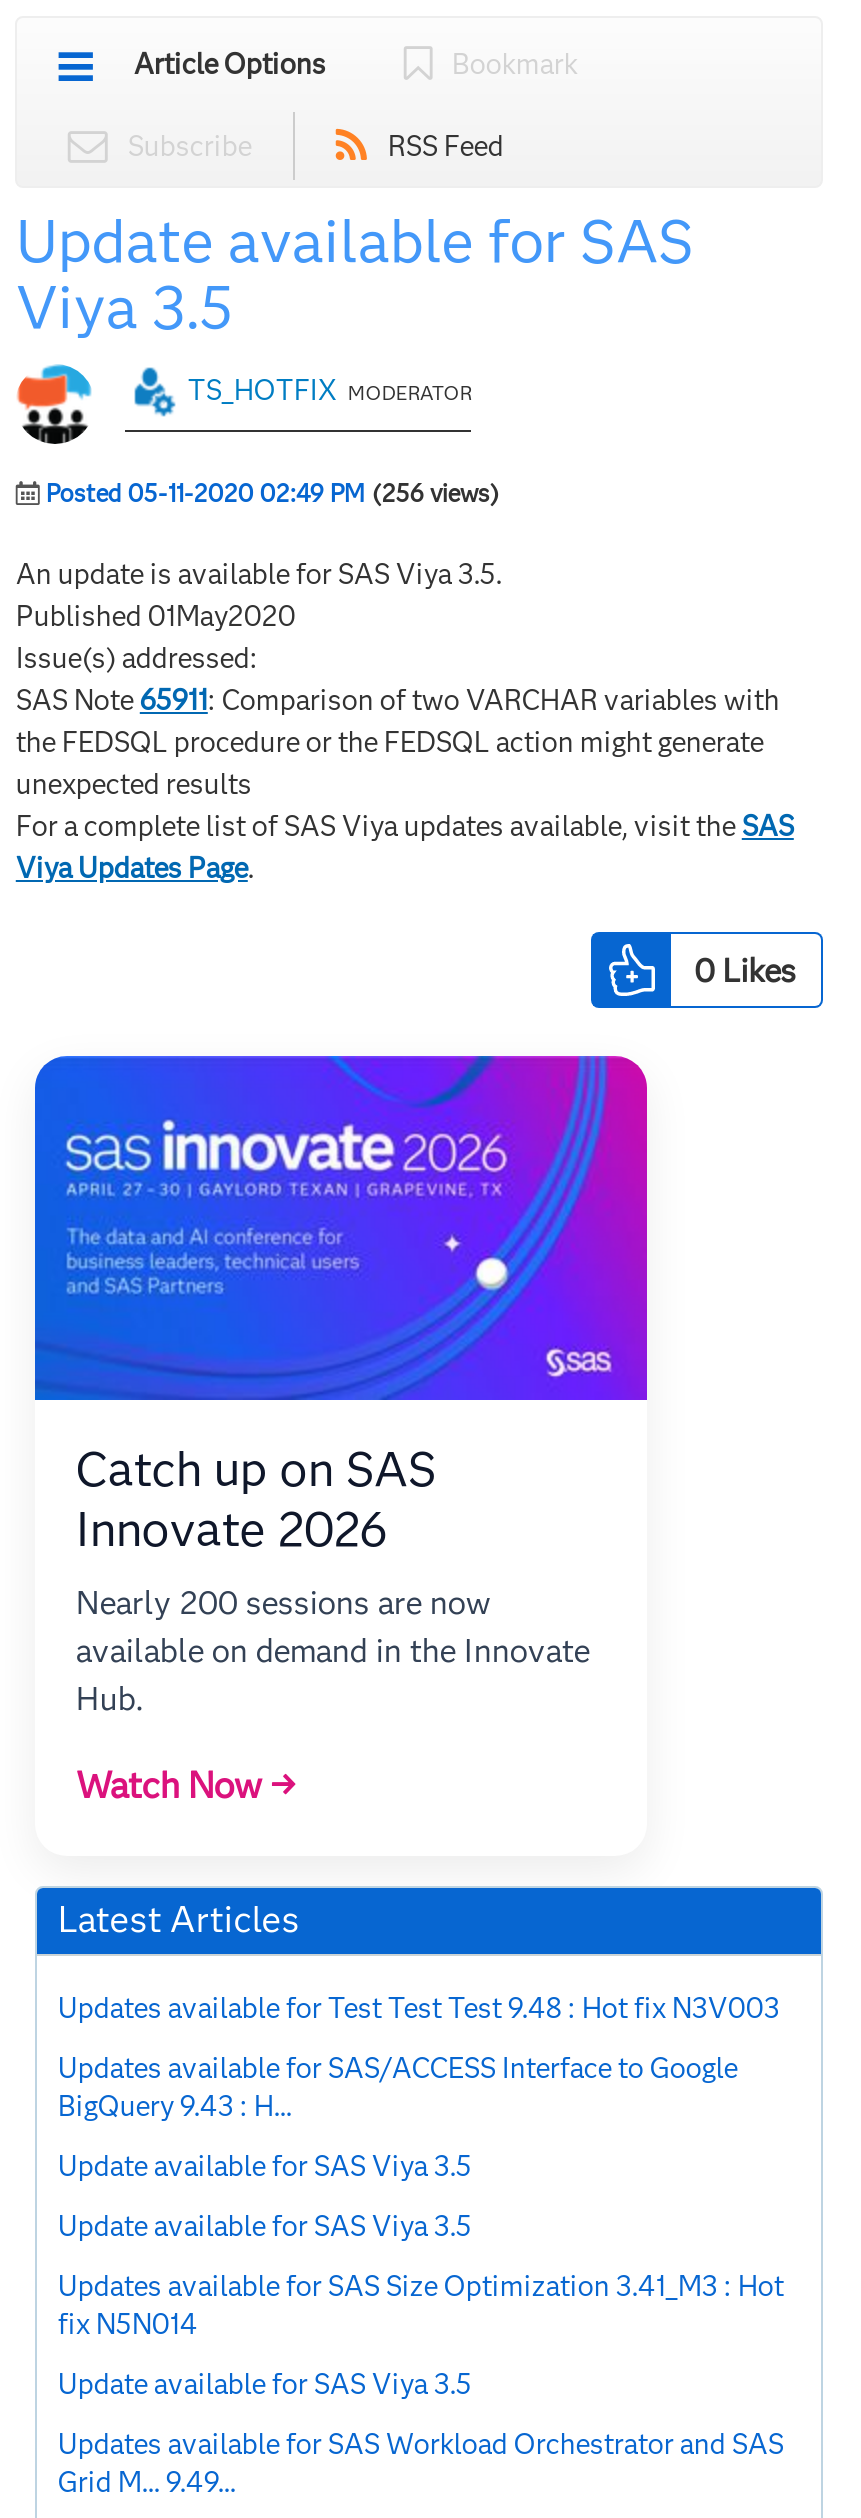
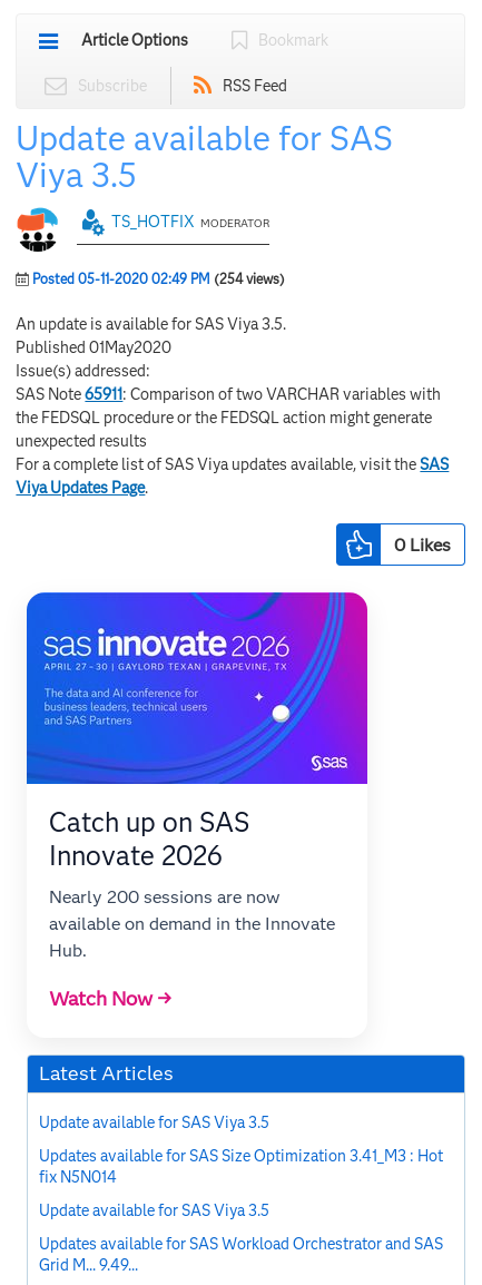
[46,478,500,508] Posted 05-11-2020 02:49 PM (256 views) -> [33,271,285,287] Posted 05-11-2020 02:49 PM (254 views)
[58,1990,780,2184] Updates available for Test Test Test 9.48 : Hot fix N3V003 | Updates available for SAS/ACCESS Interface to Google | BigQuery 9.43 : H... | Update available for SAS Viya 3.5 -> none

